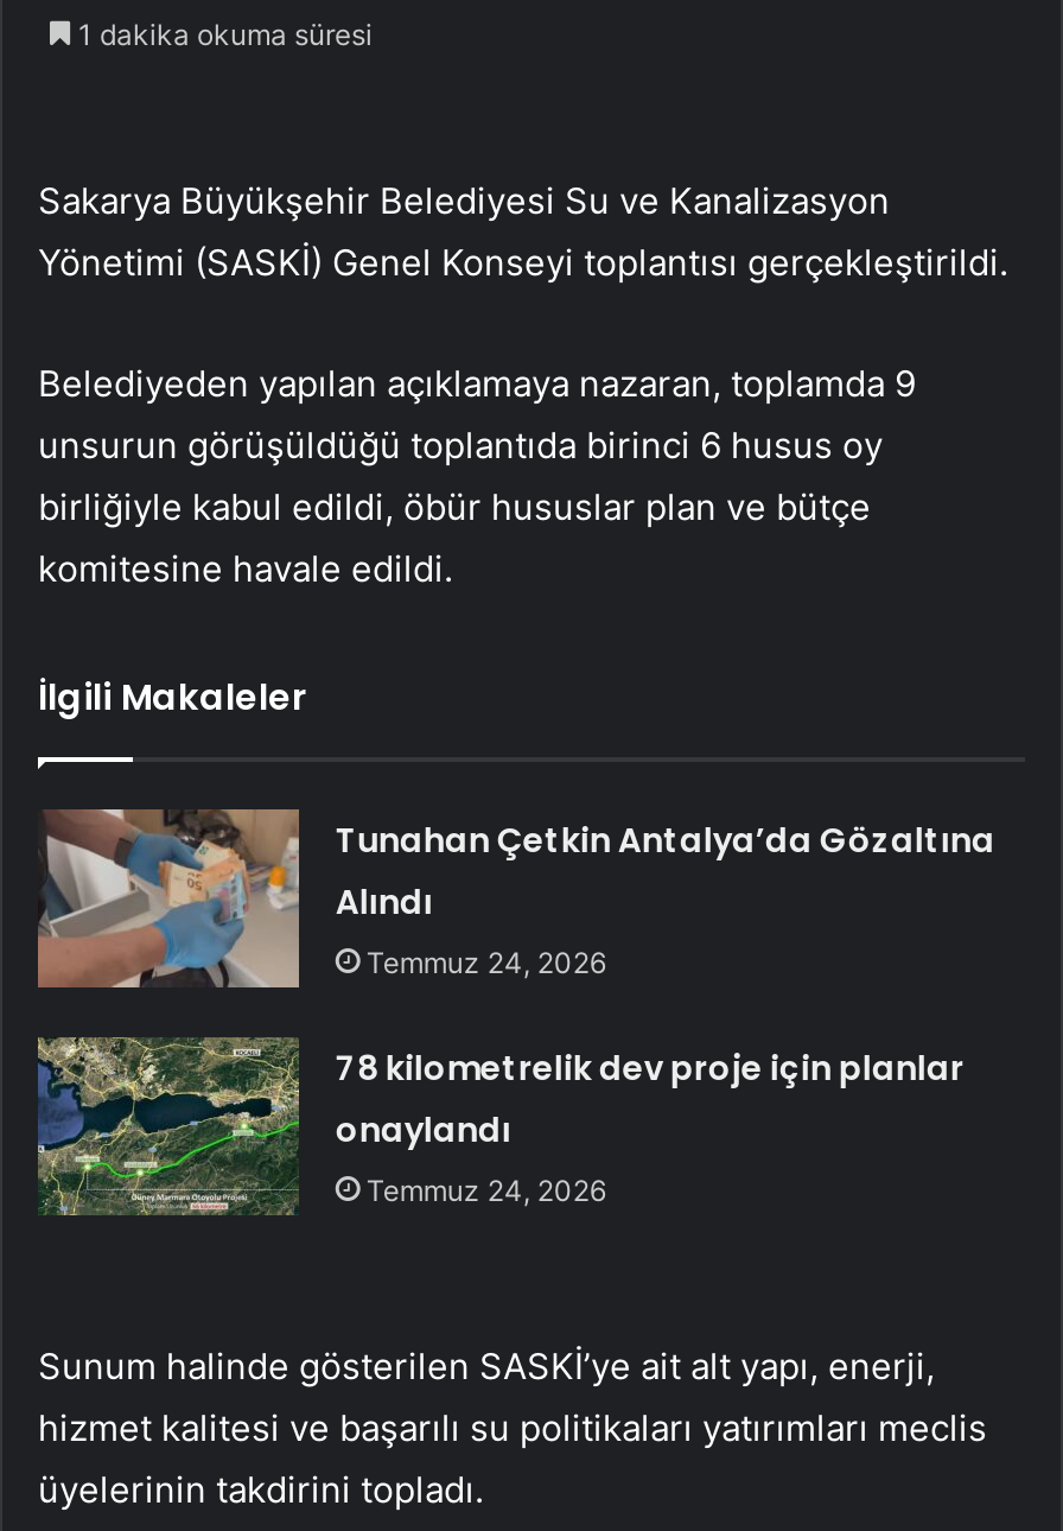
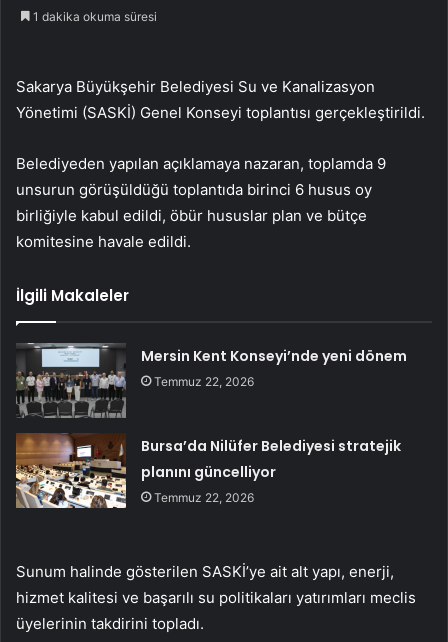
[36,807,995,990] [image] | Tunahan Çetkin Antalya’da Gözaltına | Alındı | Temmuz 24, 2026 -> [16,342,407,419] [image] | Mersin Kent Konseyi’nde yeni dönem | Temmuz 22, 2026
[36,1035,964,1215] [image] | 78 kilometrelik dev proje için planlar | onaylandı | Temmuz 24, 2026 -> [15,433,401,509] [image] | Bursa’da Nilüfer Belediyesi stratejik | planını güncelliyor | Temmuz 22, 2026

